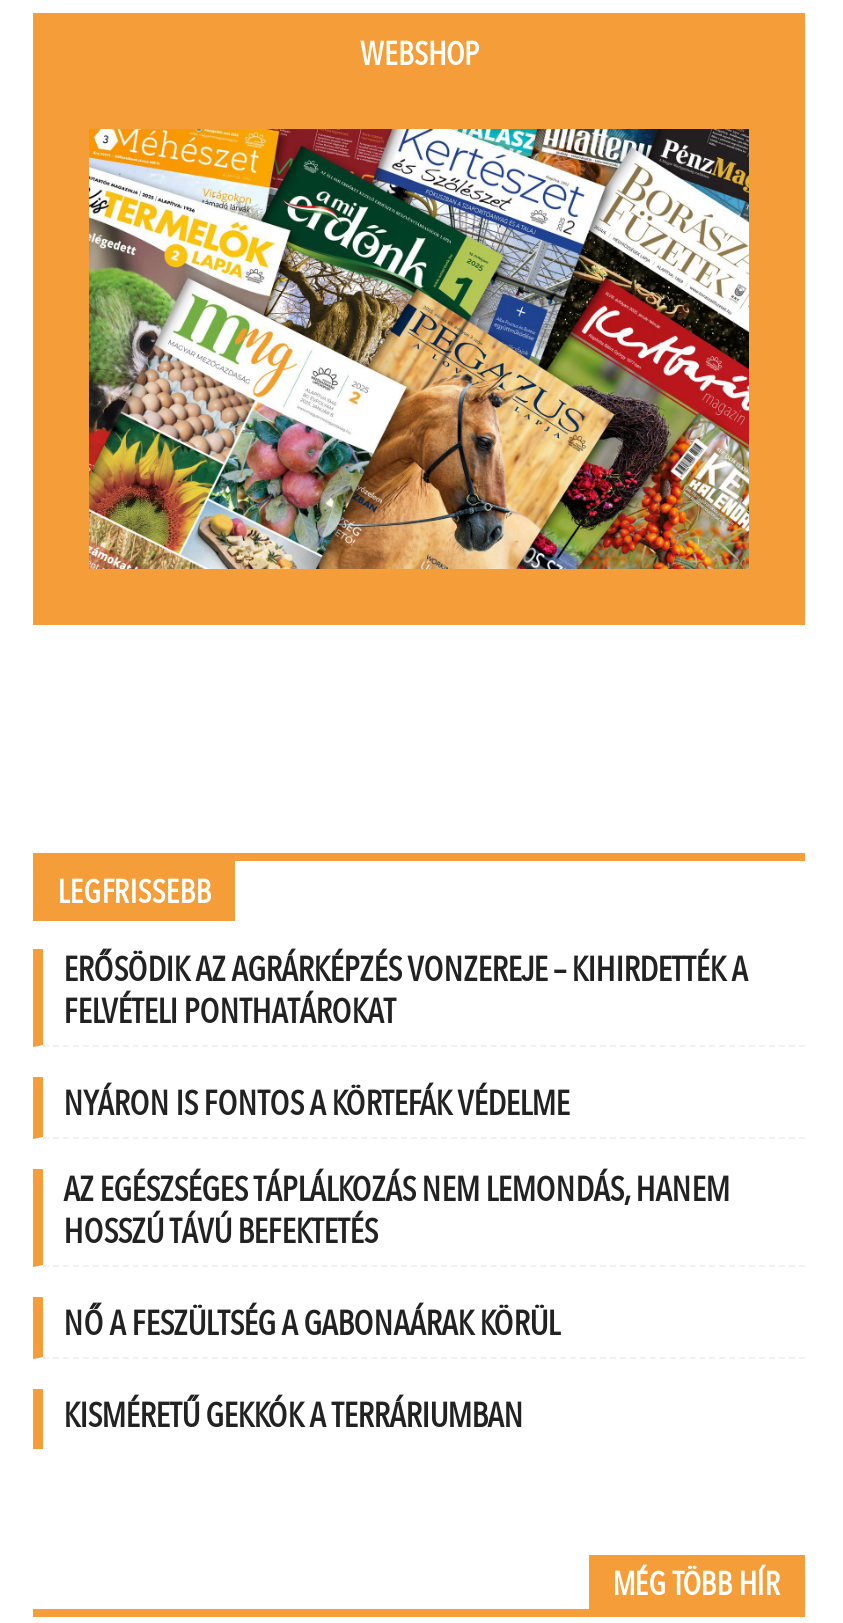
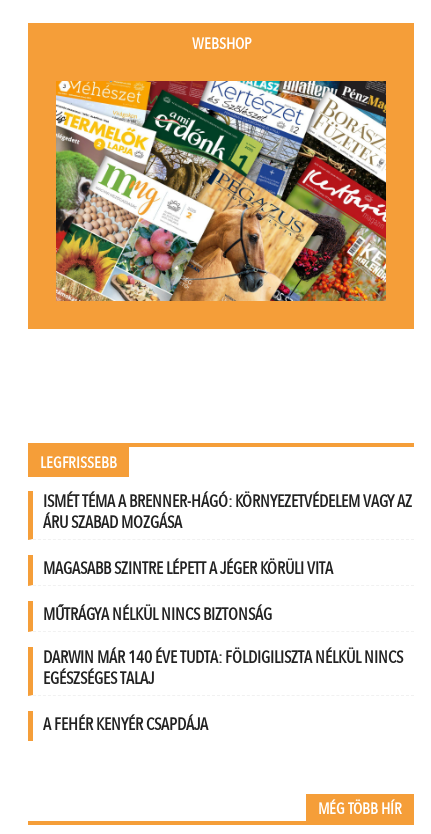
[63,947,747,1035] ERŐSÖDIK AZ AGRÁRKÉPZÉS VONZEREJE – KIHIRDETTÉK A | FELVÉTELI PONTHATÁROKAT -> [43,490,412,534] ISMÉT TÉMA A BRENNER-HÁGÓ: KÖRNYEZETVÉDELEM VAGY AZ | ÁRU SZABAD MOZGÁSA
[63,1081,569,1127] NYÁRON IS FONTOS A KÖRTEFÁK VÉDELME -> [43,557,333,580] MAGASABB SZINTRE LÉPETT A JÉGER KÖRÜLI VITA
[63,1167,729,1255] AZ EGÉSZSÉGES TÁPLÁLKOZÁS NEM LEMONDÁS, HANEM | HOSSZÚ TÁVÚ BEFEKTETÉS -> [43,603,272,626] MŰTRÁGYA NÉLKÜL NINCS BIZTONSÁG
[63,1301,559,1347] NŐ A FESZÜLTSÉG A GABONAÁRAK KÖRÜL -> [43,646,403,690] DARWIN MÁR 140 ÉVE TUDTA: FÖLDIGILISZTA NÉLKÜL NINCS | EGÉSZSÉGES TALAJ
[63,1393,523,1439] KISMÉRETŰ GEKKÓK A TERRÁRIUMBAN -> [43,713,208,736] A FEHÉR KENYÉR CSAPDÁJA

